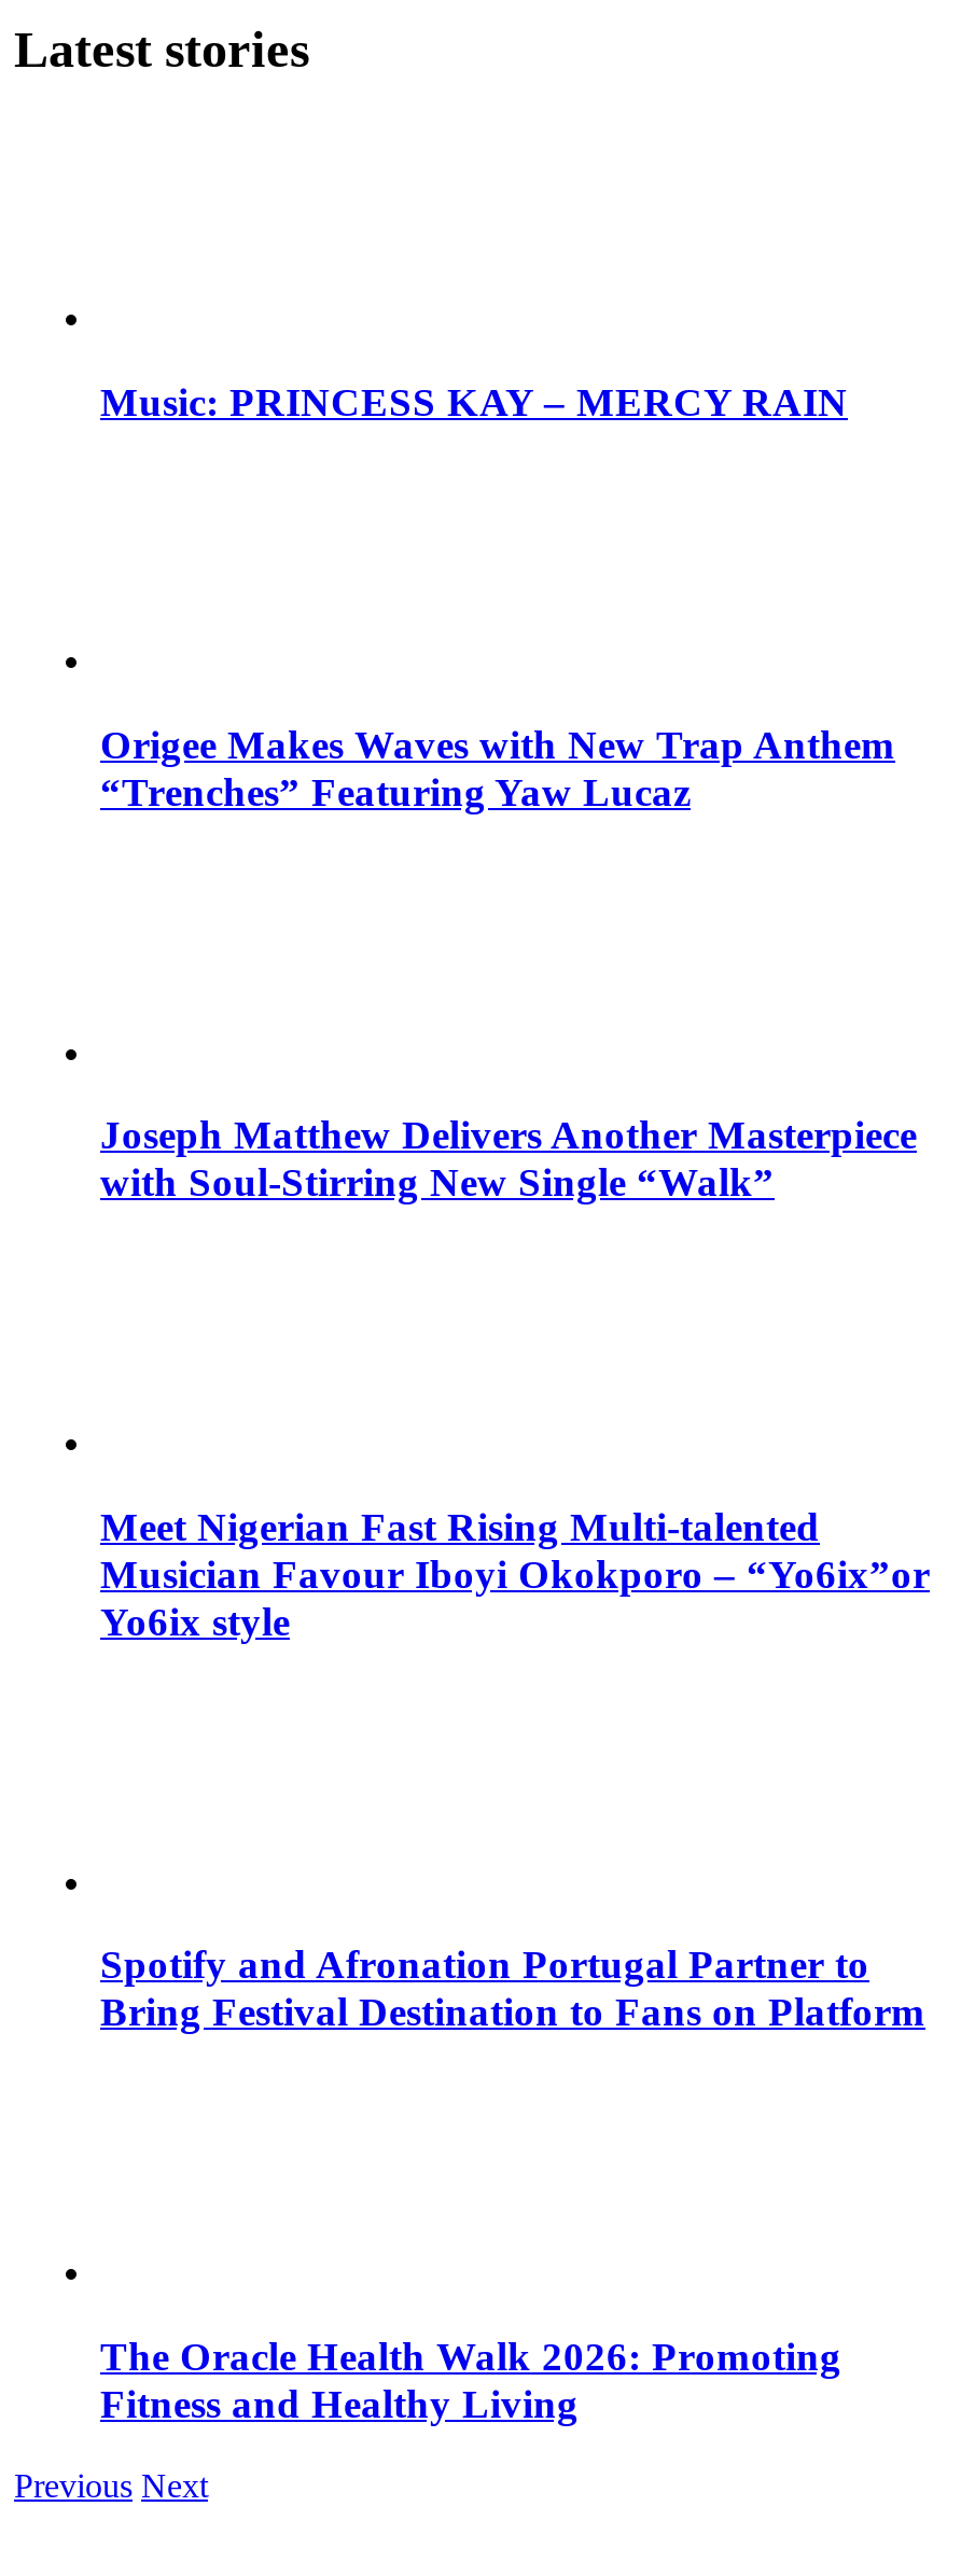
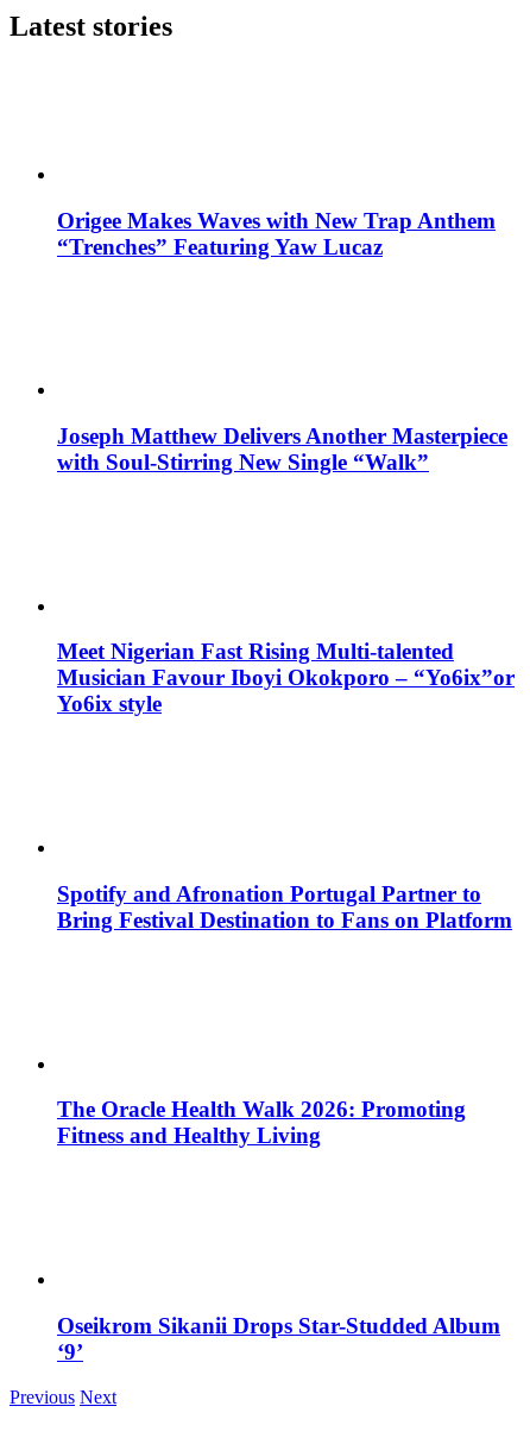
[100,378,848,423] Music: PRINCESS KAY – MERCY RAIN -> none
moved [100,722,930,2426] -> [57,208,515,1148]: Origee Makes Waves with New Trap Anthem | “Trenches” Featuring Yaw Lucaz | Joseph Matthew Delivers Another Masterpiece | ... | The Oracle Health Walk 2026: Promoting | Fitness and Healthy Living
none -> [57,1313,500,1364] Oseikrom Sikanii Drops Star-Studded Album | ‘9’

